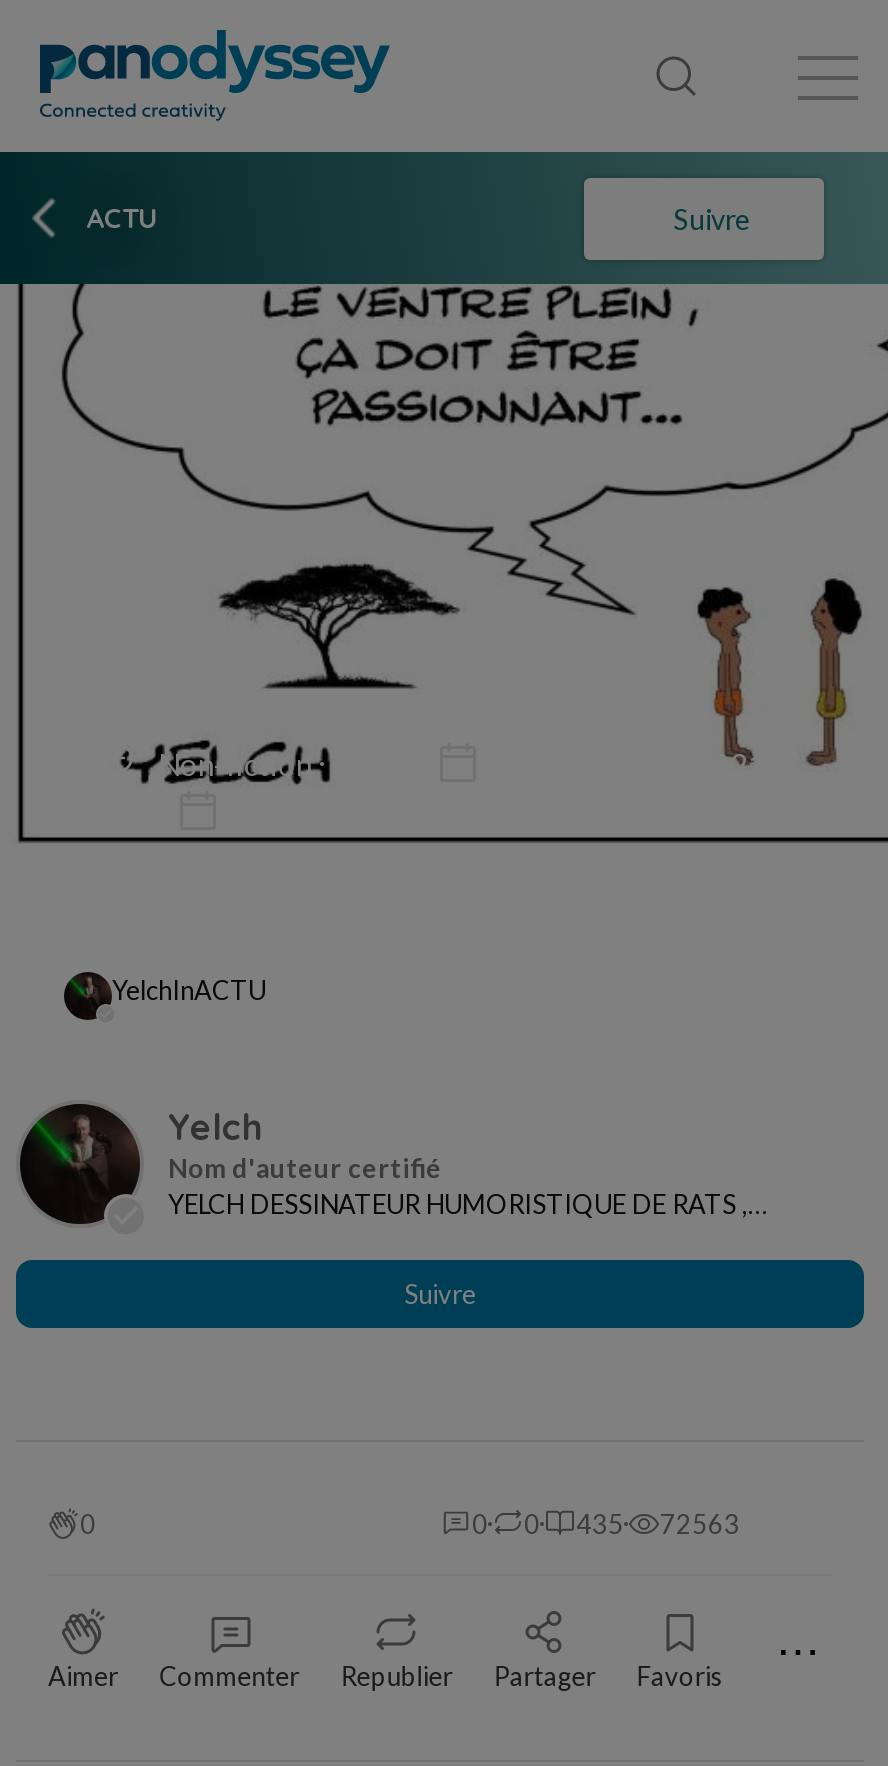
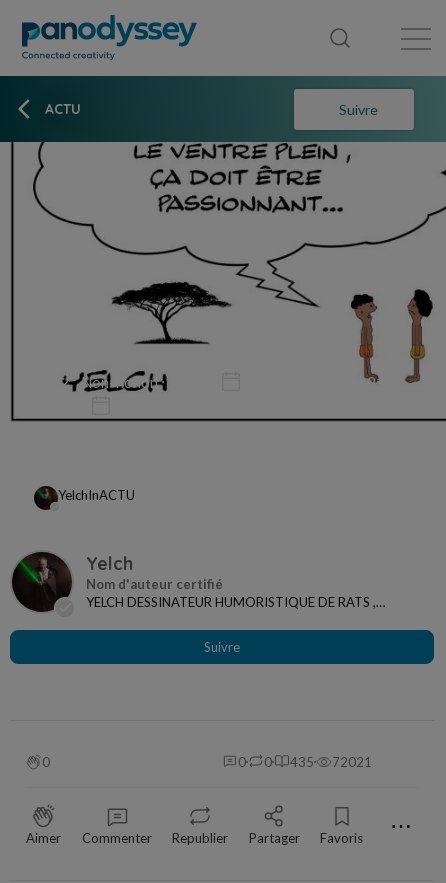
[472,1508,740,1540] 0 0 435 72563 -> [238,754,372,770] 0 0 435 72021

